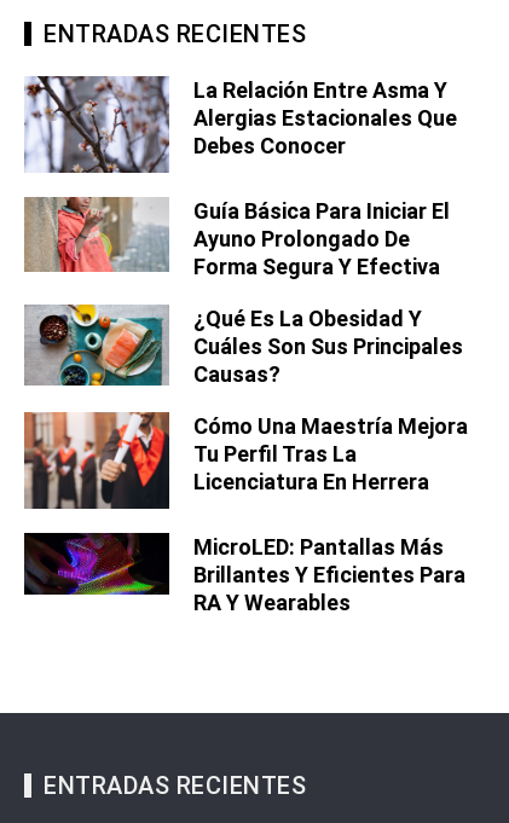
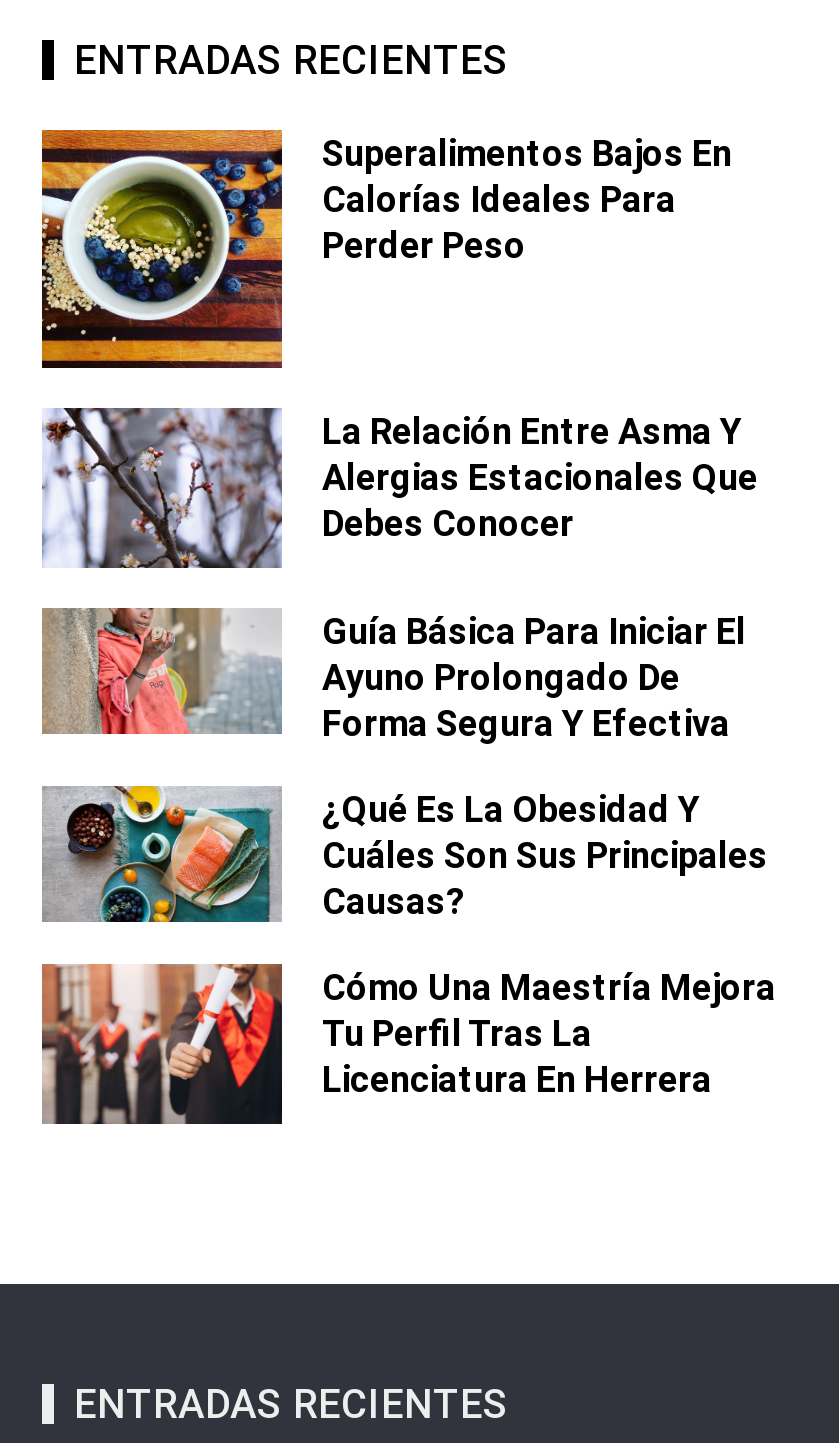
none -> [40,128,732,370] [image] | Superalimentos Bajos En | Calorías Ideales Para | Perder Peso
moved [23,73,468,494] -> [40,404,776,1101]: [image] | La Relación Entre Asma Y | Alergias Estacionales Que | ... | Tu Perfil Tras La | Licenciatura En Herrera
[23,532,465,615] [image] | MicroLED: Pantallas Más | Brillantes Y Eficientes Para | RA Y Wearables -> none

